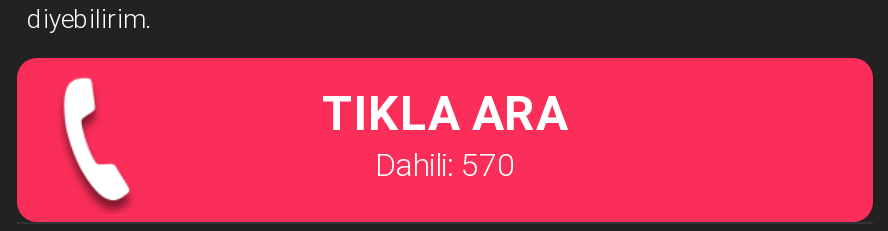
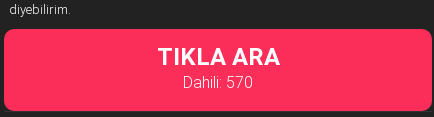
[61,76,131,212] [image] -> none

